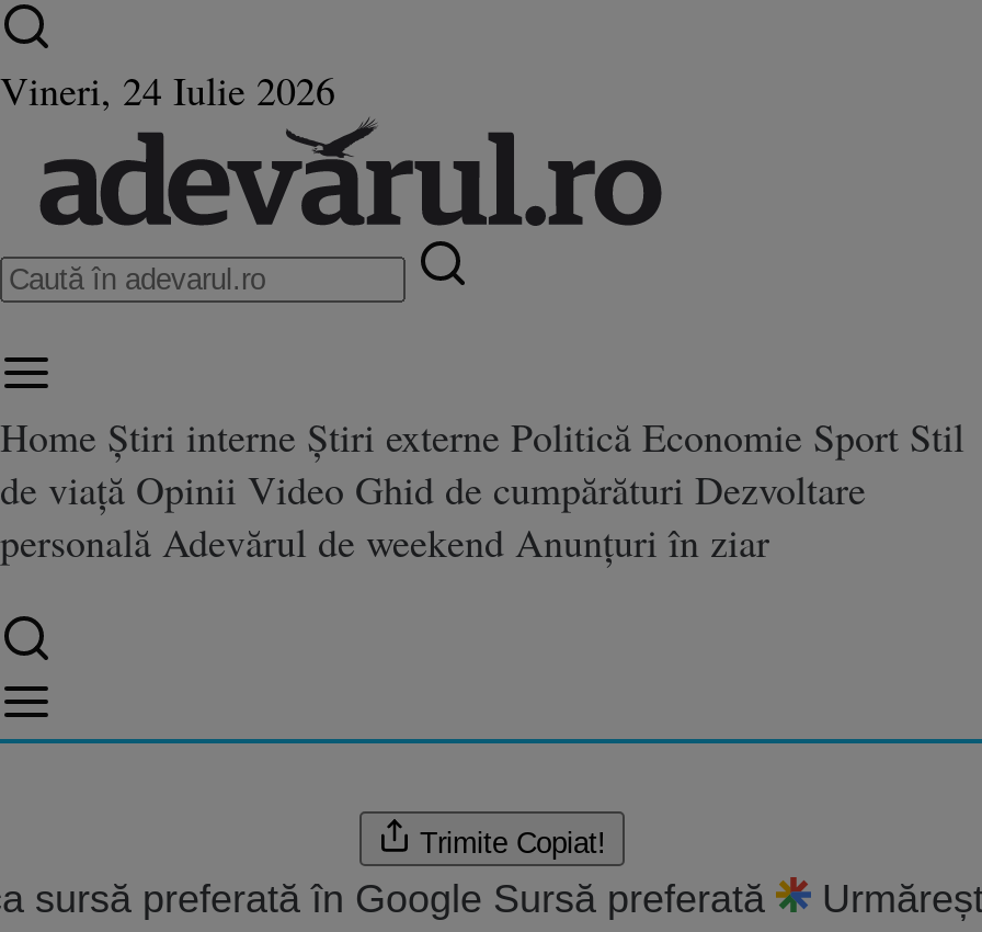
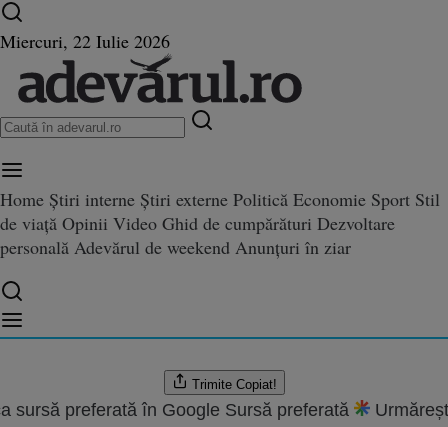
[0,64,335,116] Vineri, 24 Iulie 2026 -> [0,29,170,53] Miercuri, 22 Iulie 2026

